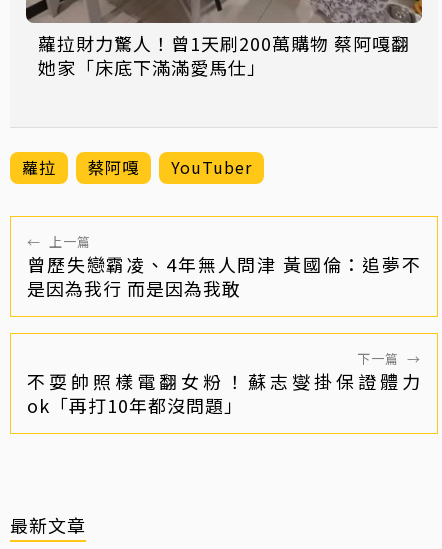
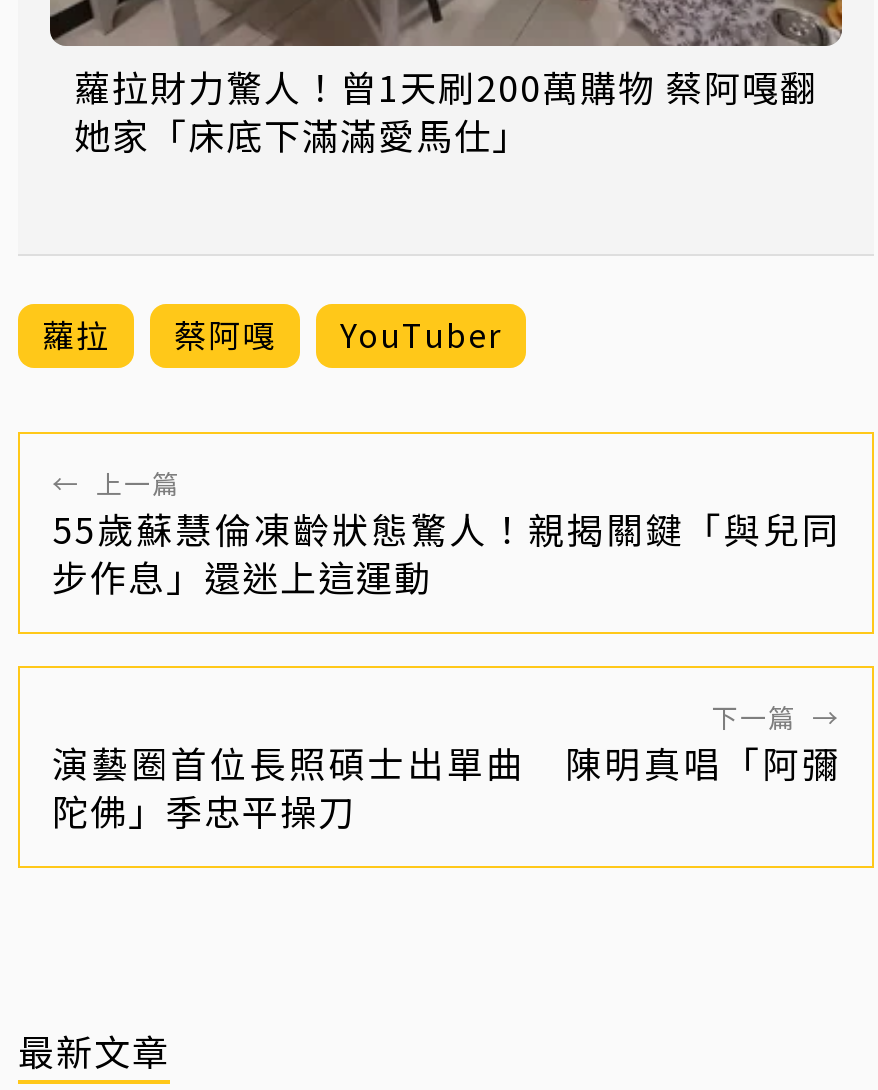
[27,251,421,301] 曾歷失戀霸凌、4年無人問津 黃國倫：追夢不 | 是因為我行 而是因為我敢 -> [52,501,840,601] 55歲蘇慧倫凍齡狀態驚人！親揭關鍵「與兒同 | 步作息」還迷上這運動
[27,368,421,418] 不耍帥照樣電翻女粉！蘇志燮掛保證體力 | ok「再打10年都沒問題」 -> [52,735,840,835] 演藝圈首位長照碩士出單曲 陳明真唱「阿彌 | 陀佛」季忠平操刀

